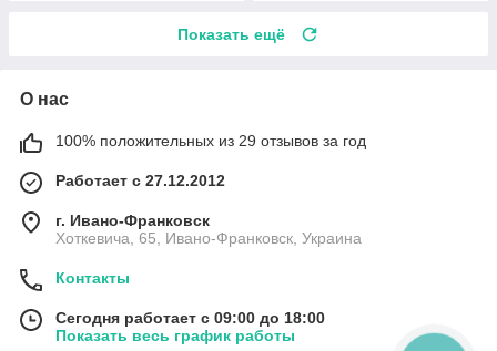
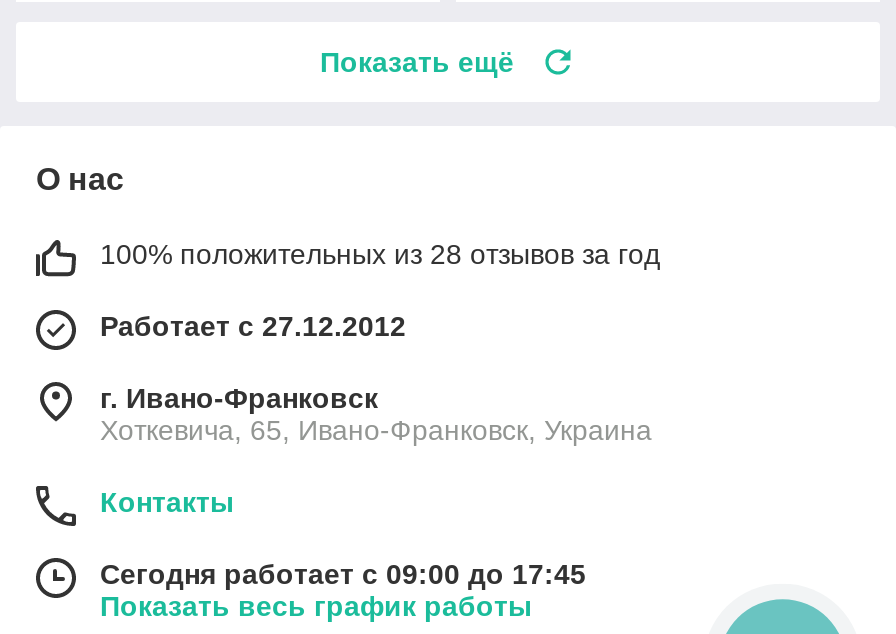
[55,132,366,149] 100% положительных из 29 отзывов за год -> [100,238,660,270] 100% положительных из 28 отзывов за год
[55,309,325,326] Сегодня работает с 09:00 до 18:00 -> [100,558,586,590] Сегодня работает с 09:00 до 17:45

